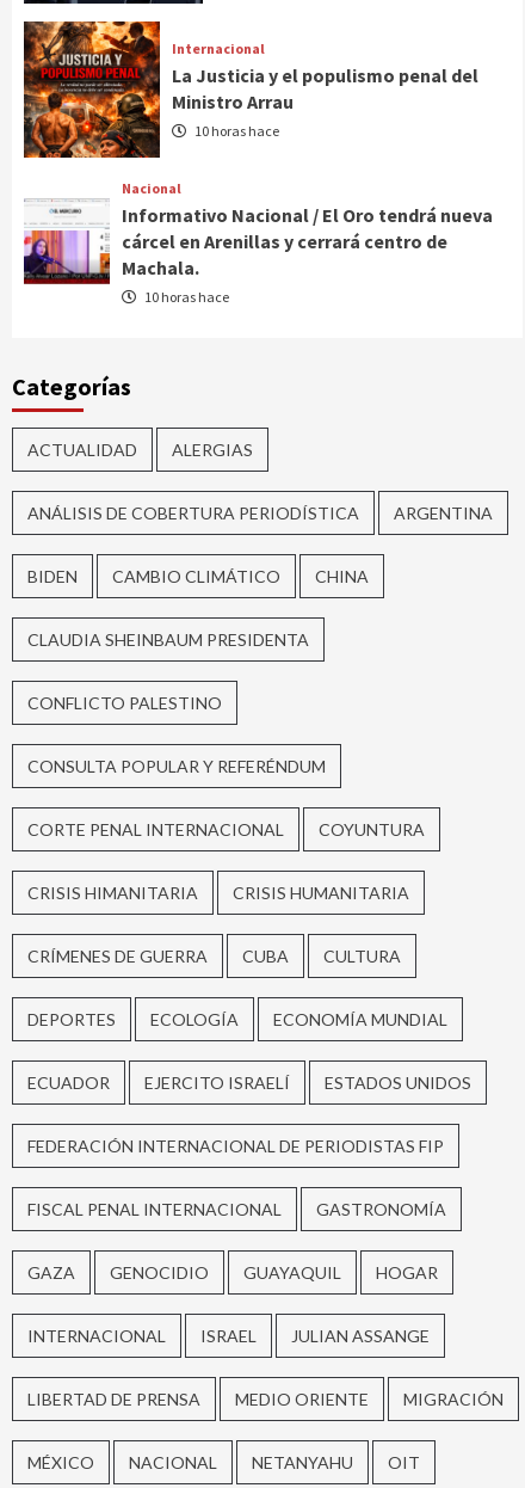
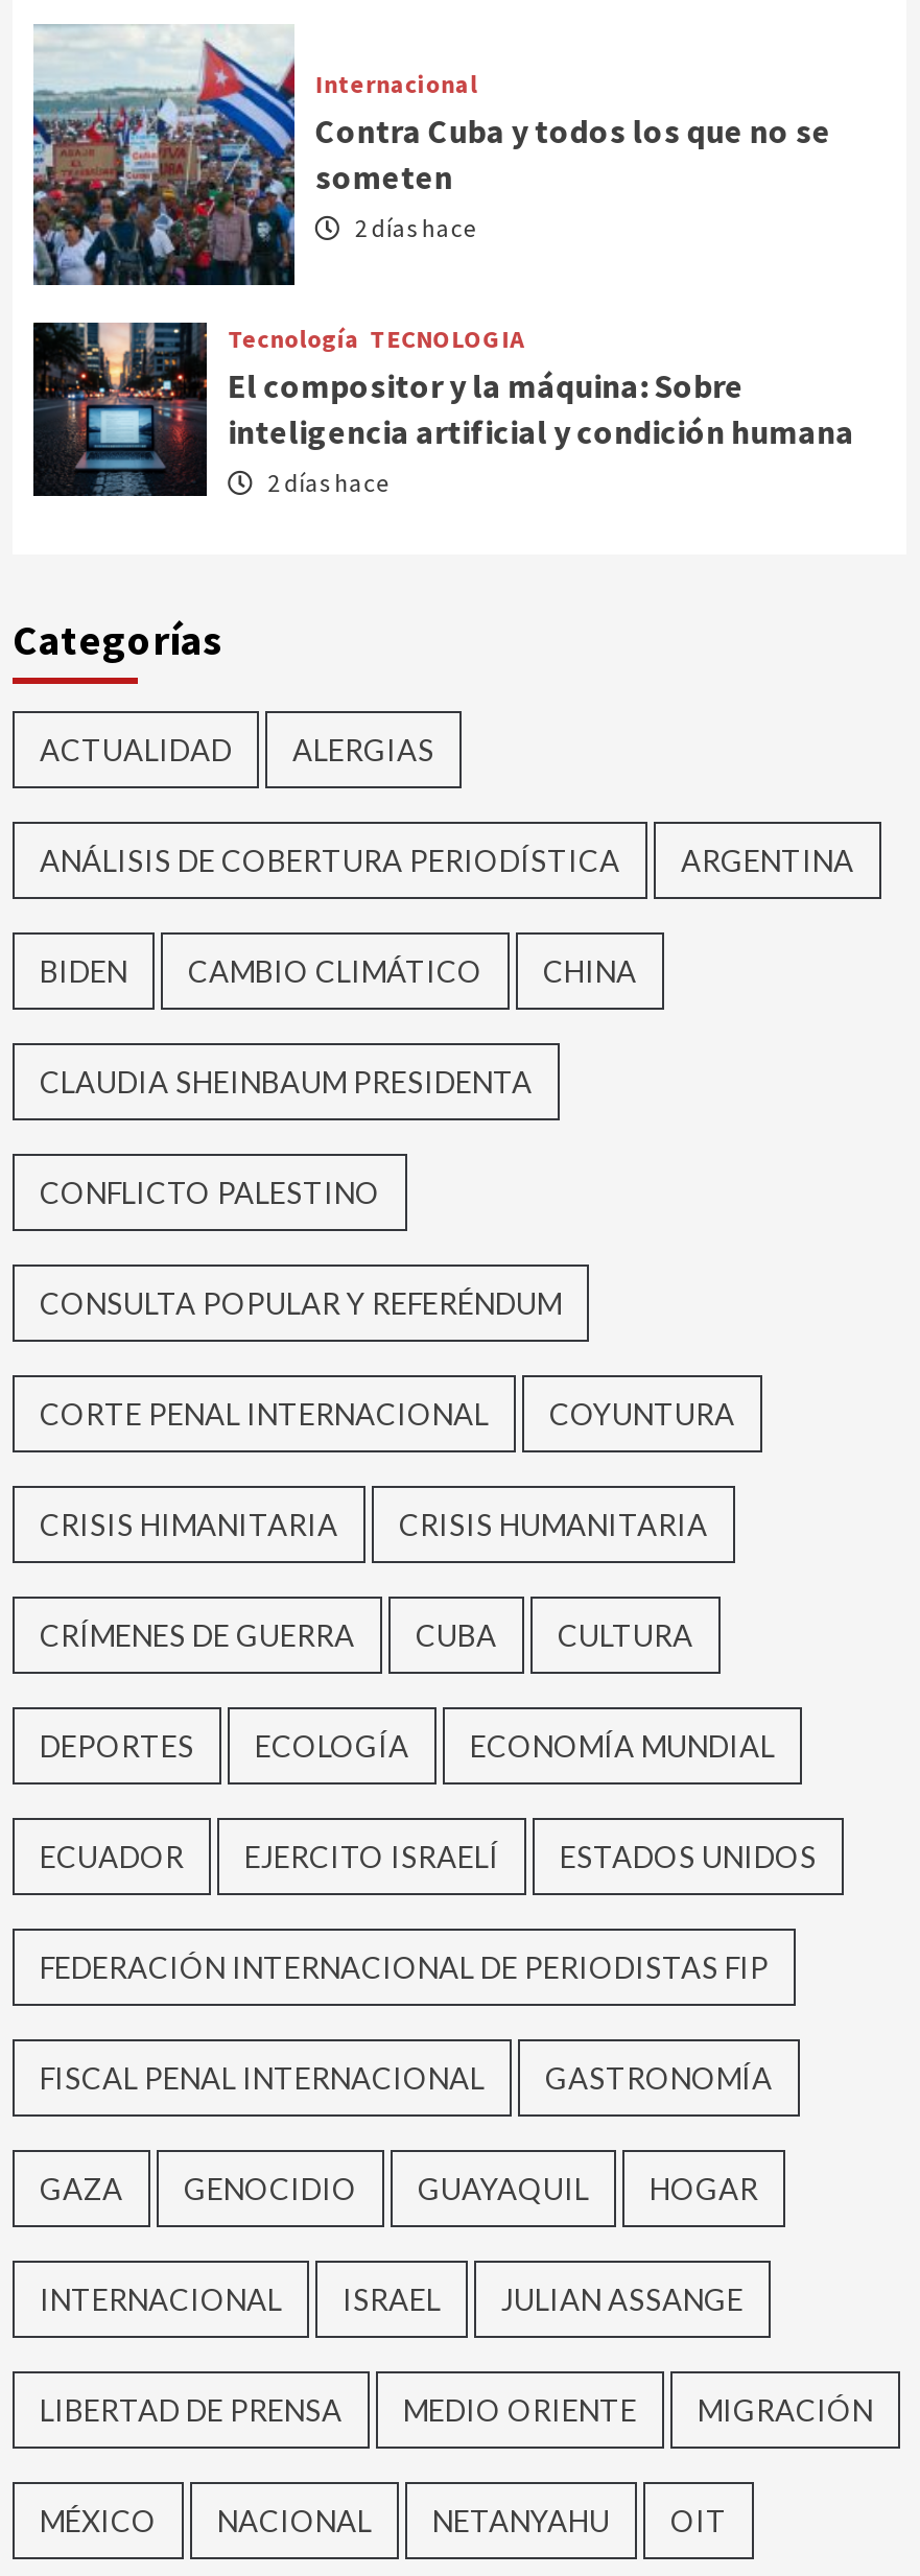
[23,16,478,165] [image] | La Justicia y el populismo penal del | Ministro Arrau | 10 horas hace -> [31,23,831,288] [image] | Contra Cuba y todos los que no se | someten | 2 días hace
[23,179,493,305] [image] | Nacional | Informativo Nacional / El Oro tendrá nueva | cárcel en Arenillas y cerrará centro de | Machala. | 10 horas hace -> [31,322,854,499] [image] | Tecnología TECNOLOGIA | El compositor y la máquina: Sobre | inteligencia artificial y condición humana | 2 días hace

